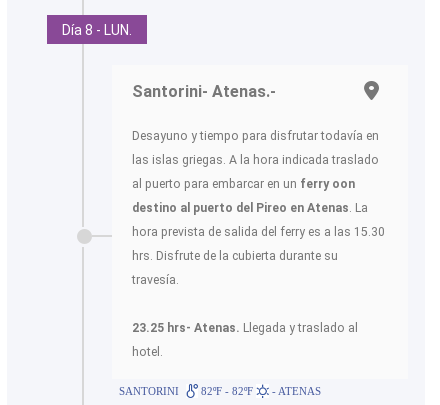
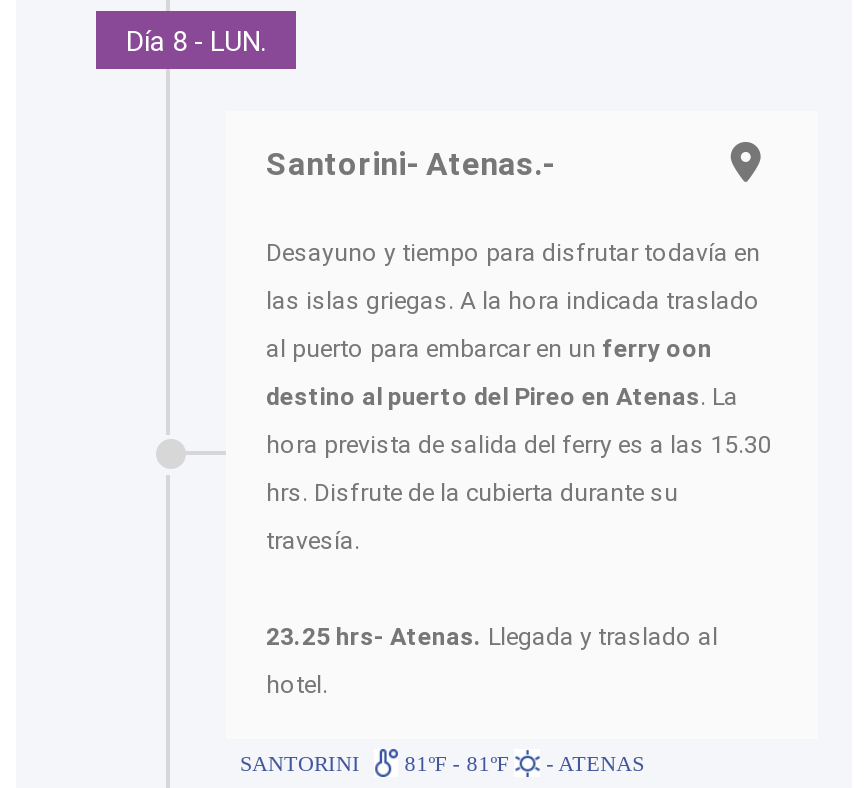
[119,385,321,397] SANTORINI 82ºF - 82ºF - ATENAS -> [240,751,644,775] SANTORINI 81ºF - 81ºF - ATENAS

